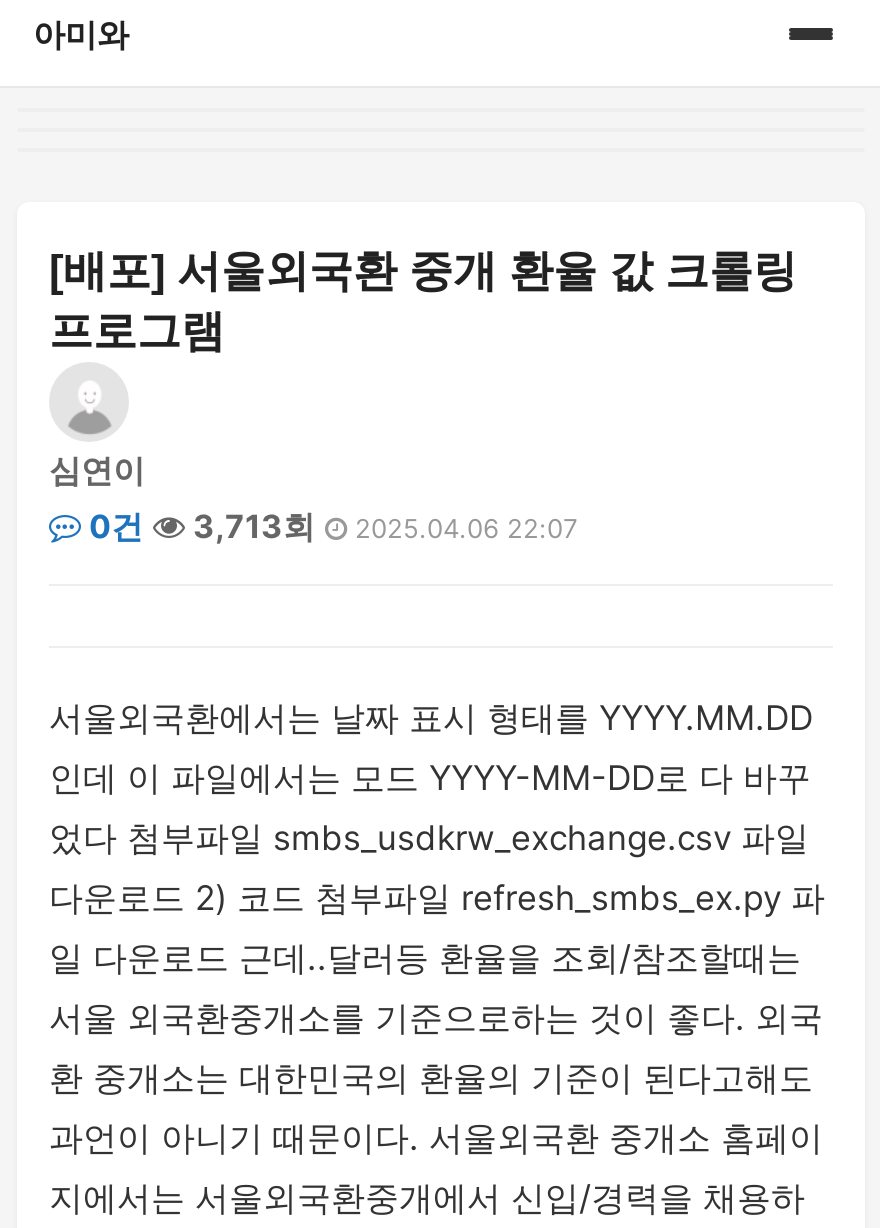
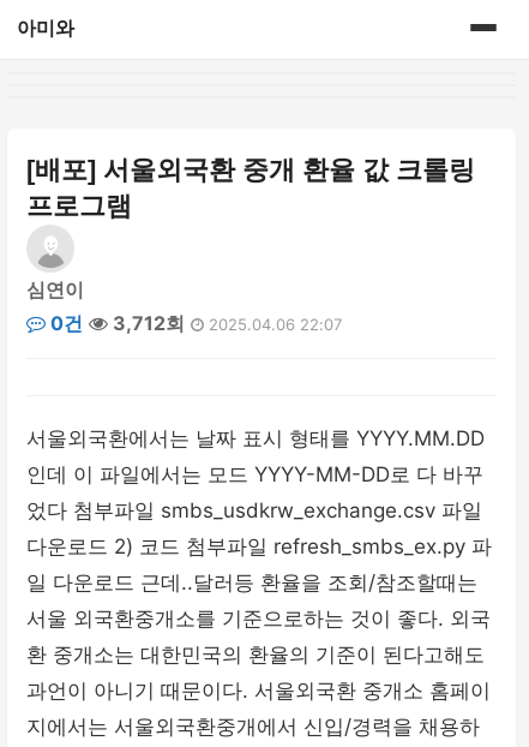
[81,506,577,546] 0건 3,713회 2025.04.06 22:07 -> [46,311,342,335] 0건 3,712회 2025.04.06 22:07

